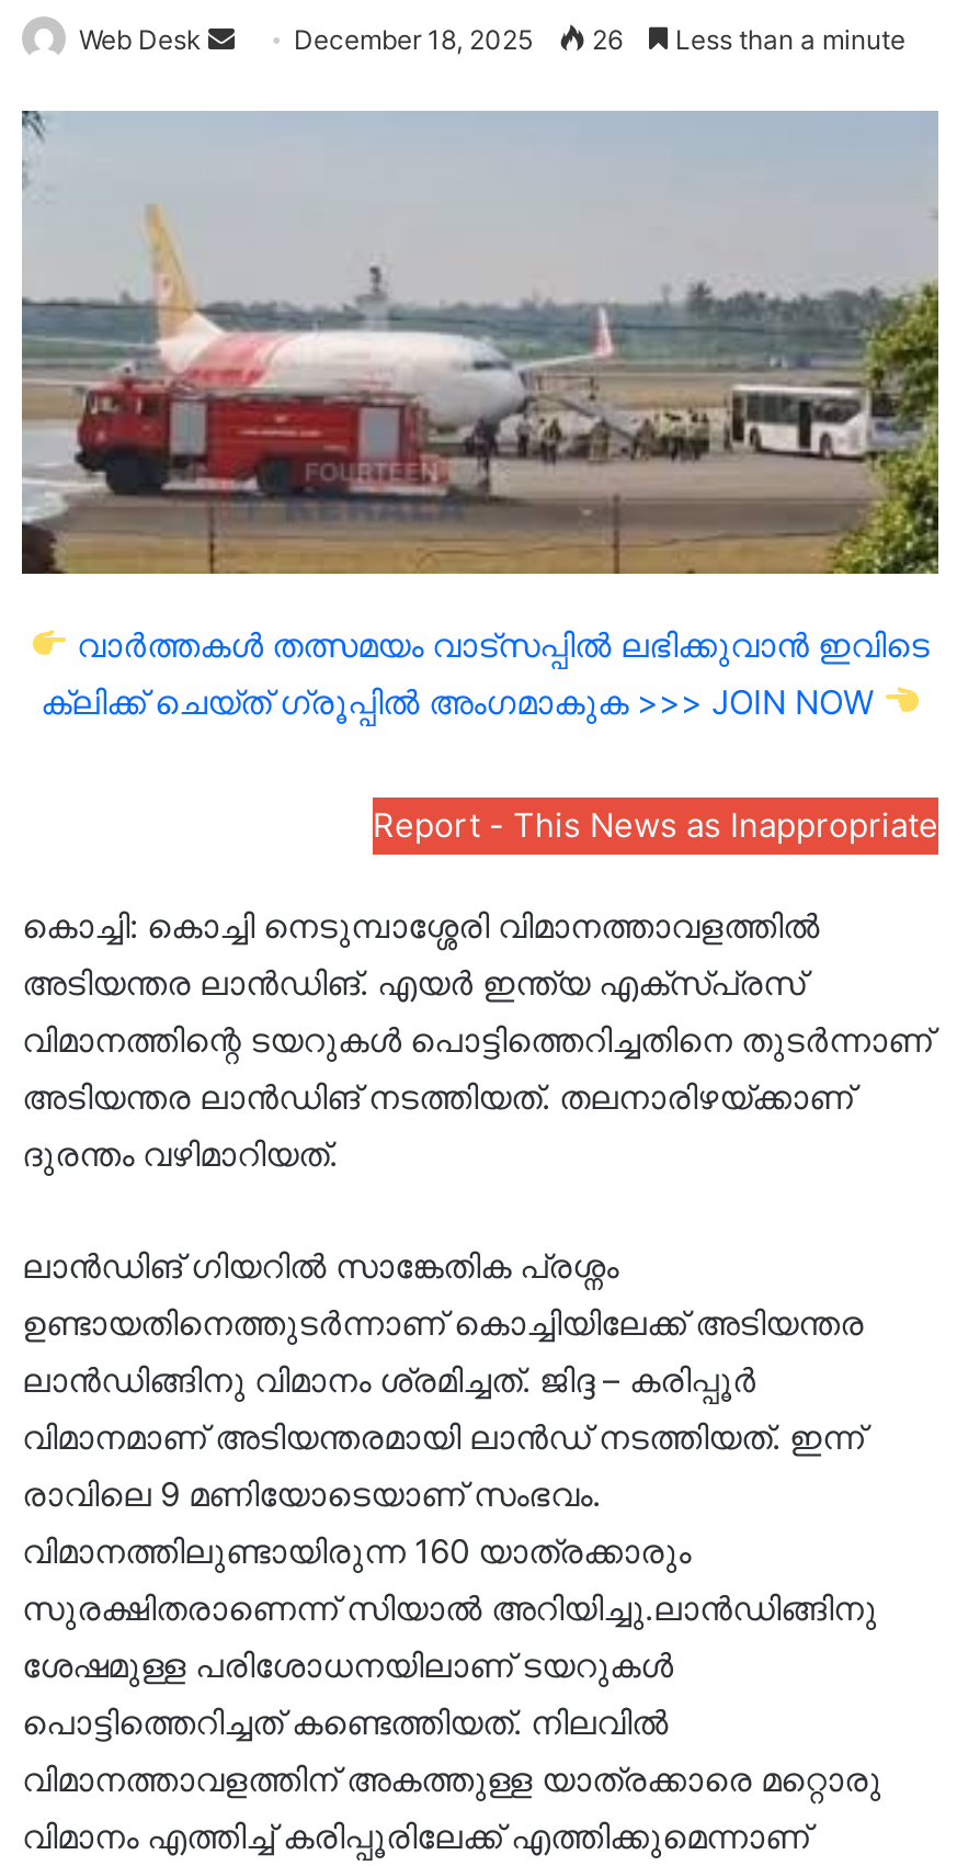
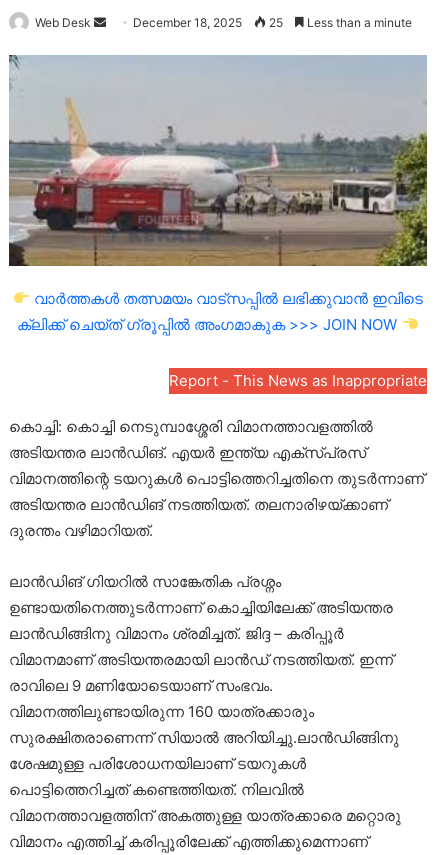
[585,24,623,57] 26 -> [266,15,283,30] 25

